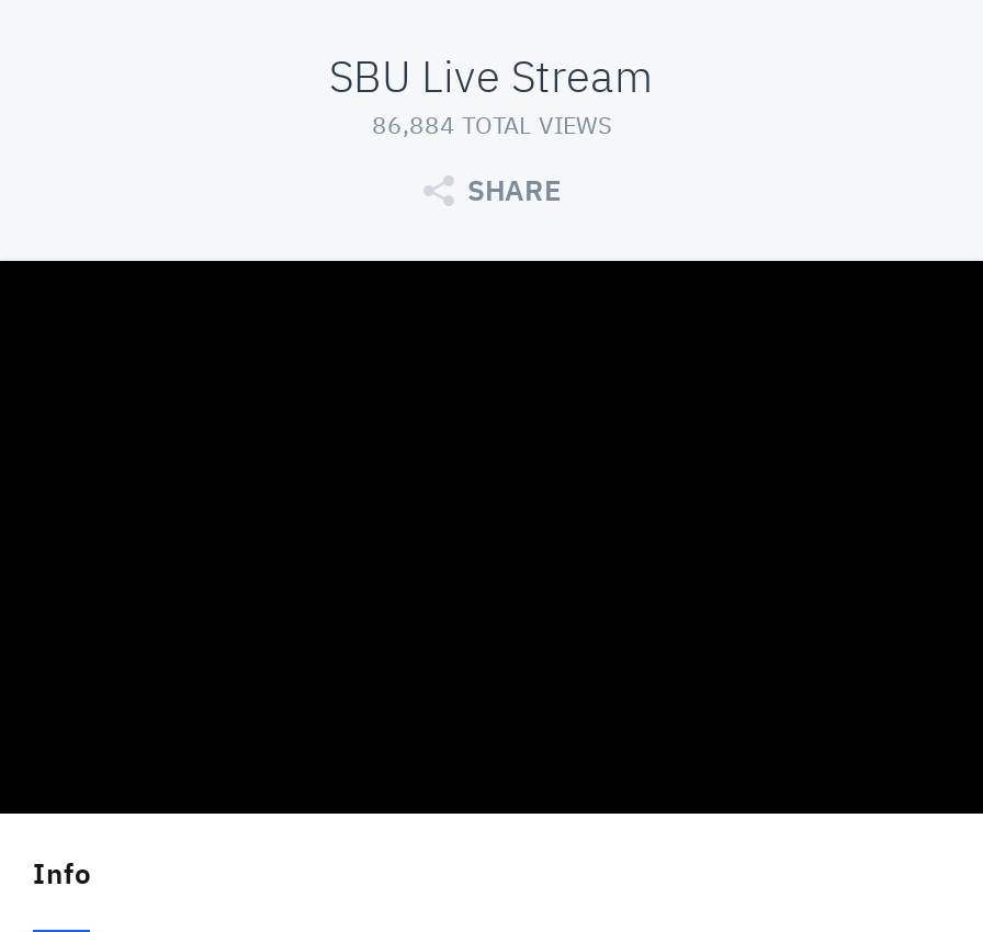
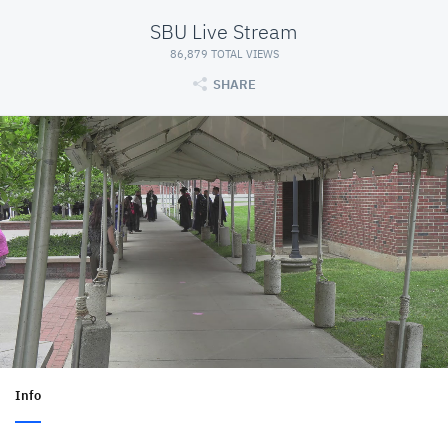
[372,110,611,140] 86,884 TOTAL VIEWS -> [169,47,278,61] 86,879 TOTAL VIEWS
none -> [3,115,445,369] [image]

